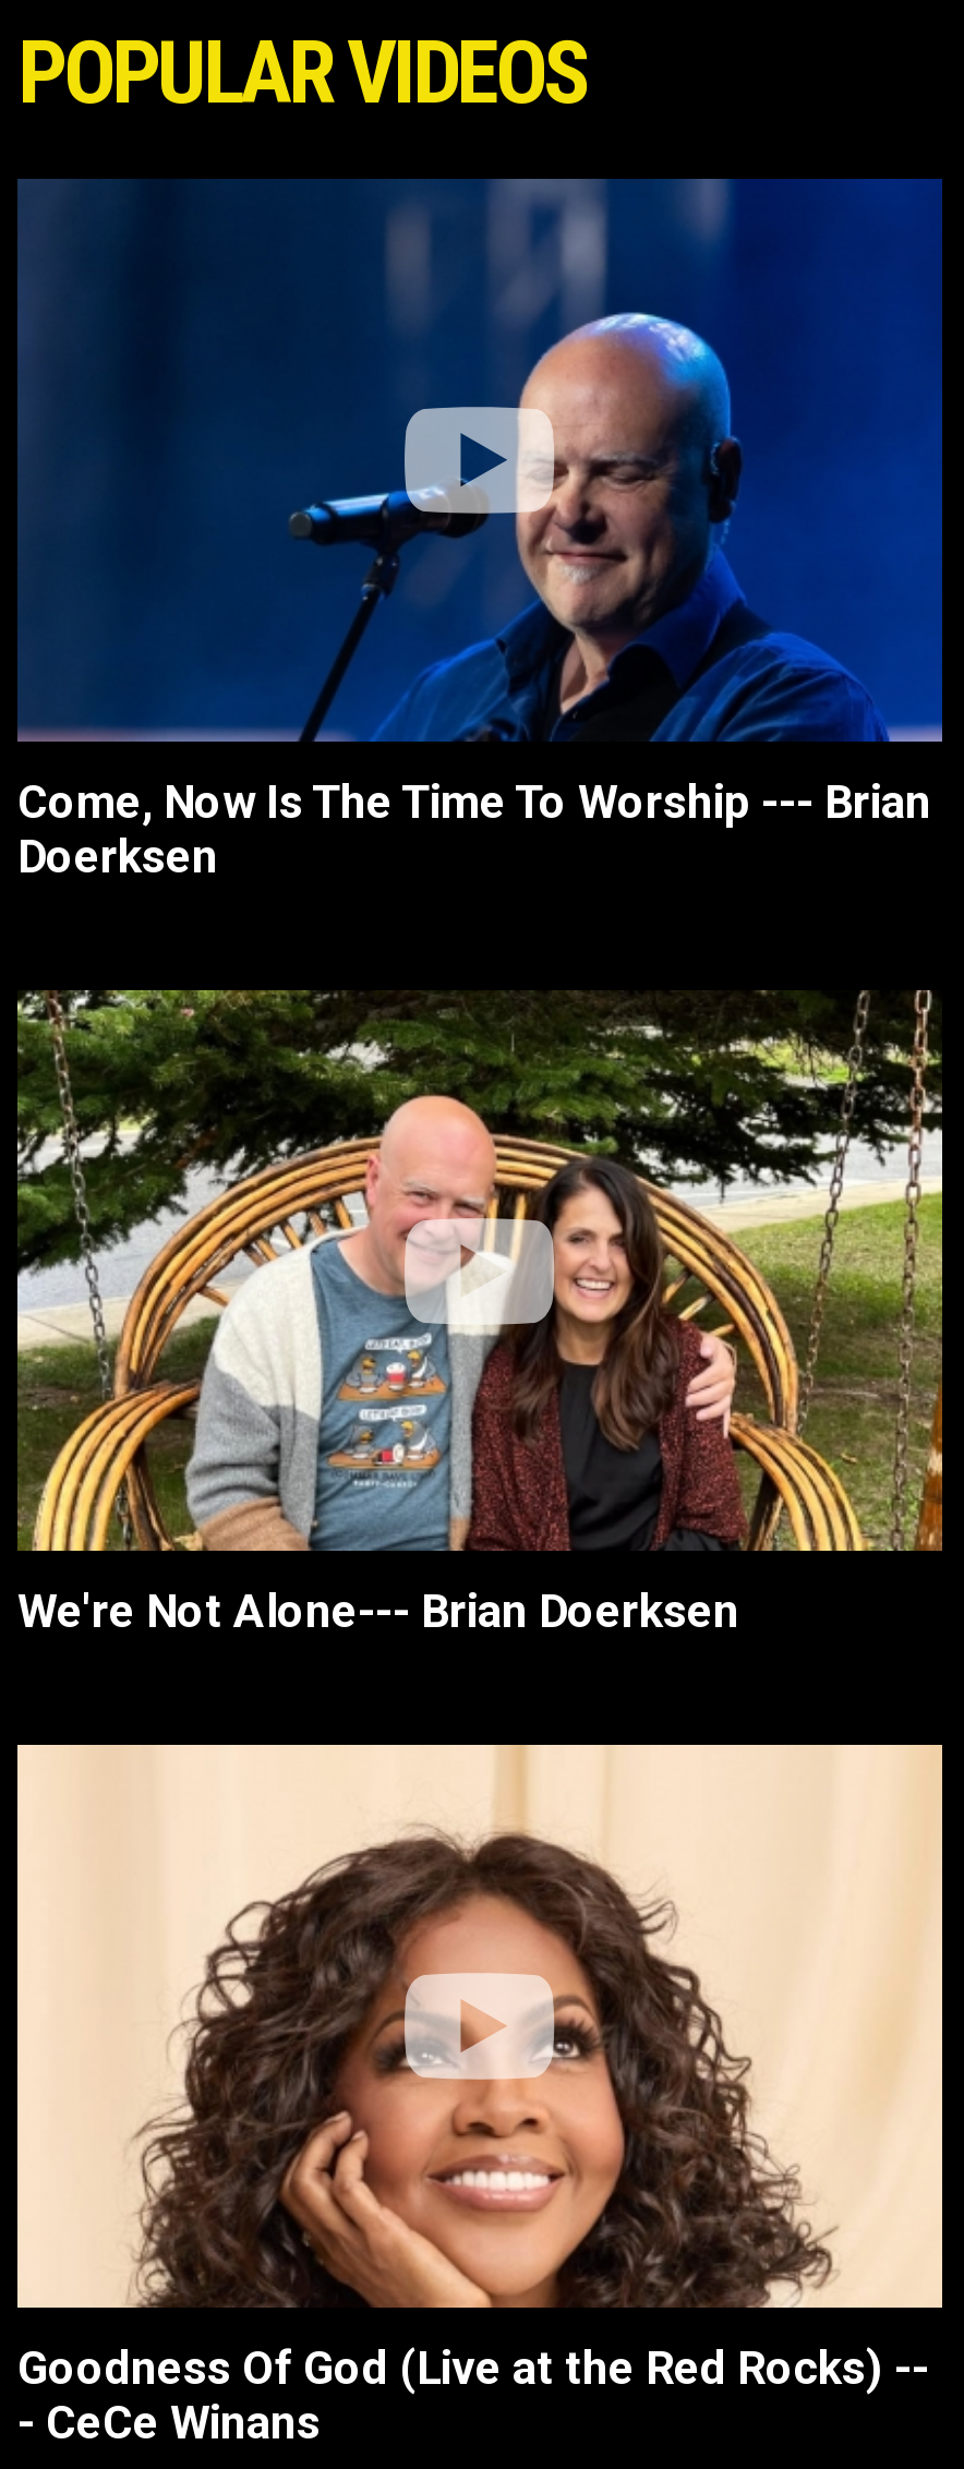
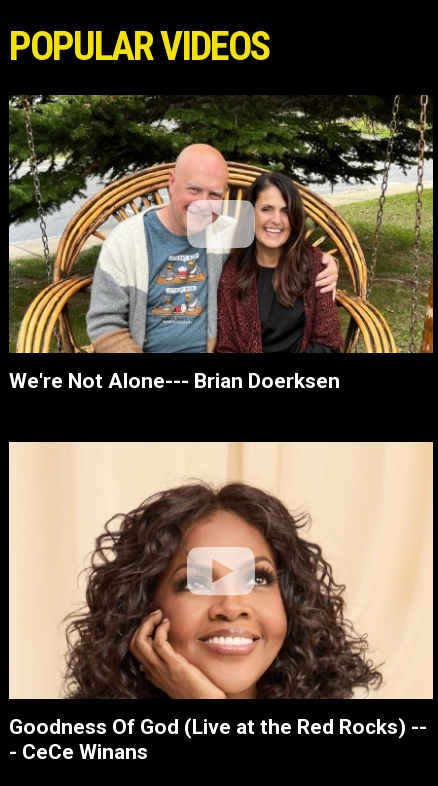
[17,177,944,883] [image] | Come, Now Is The Time To Worship --- Brian | Doerksen -> none

